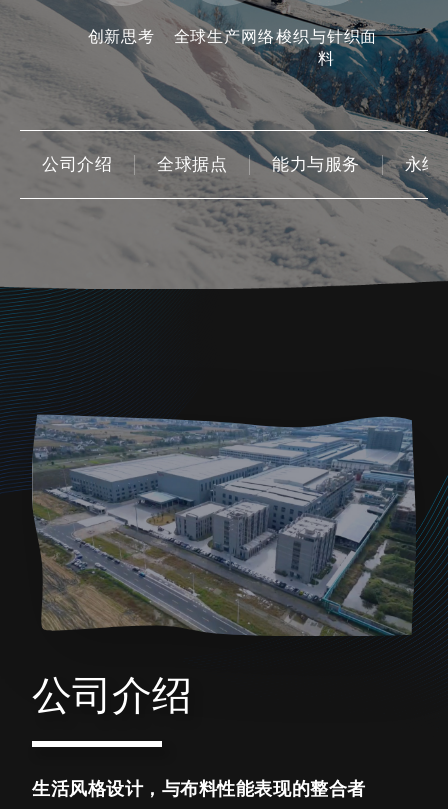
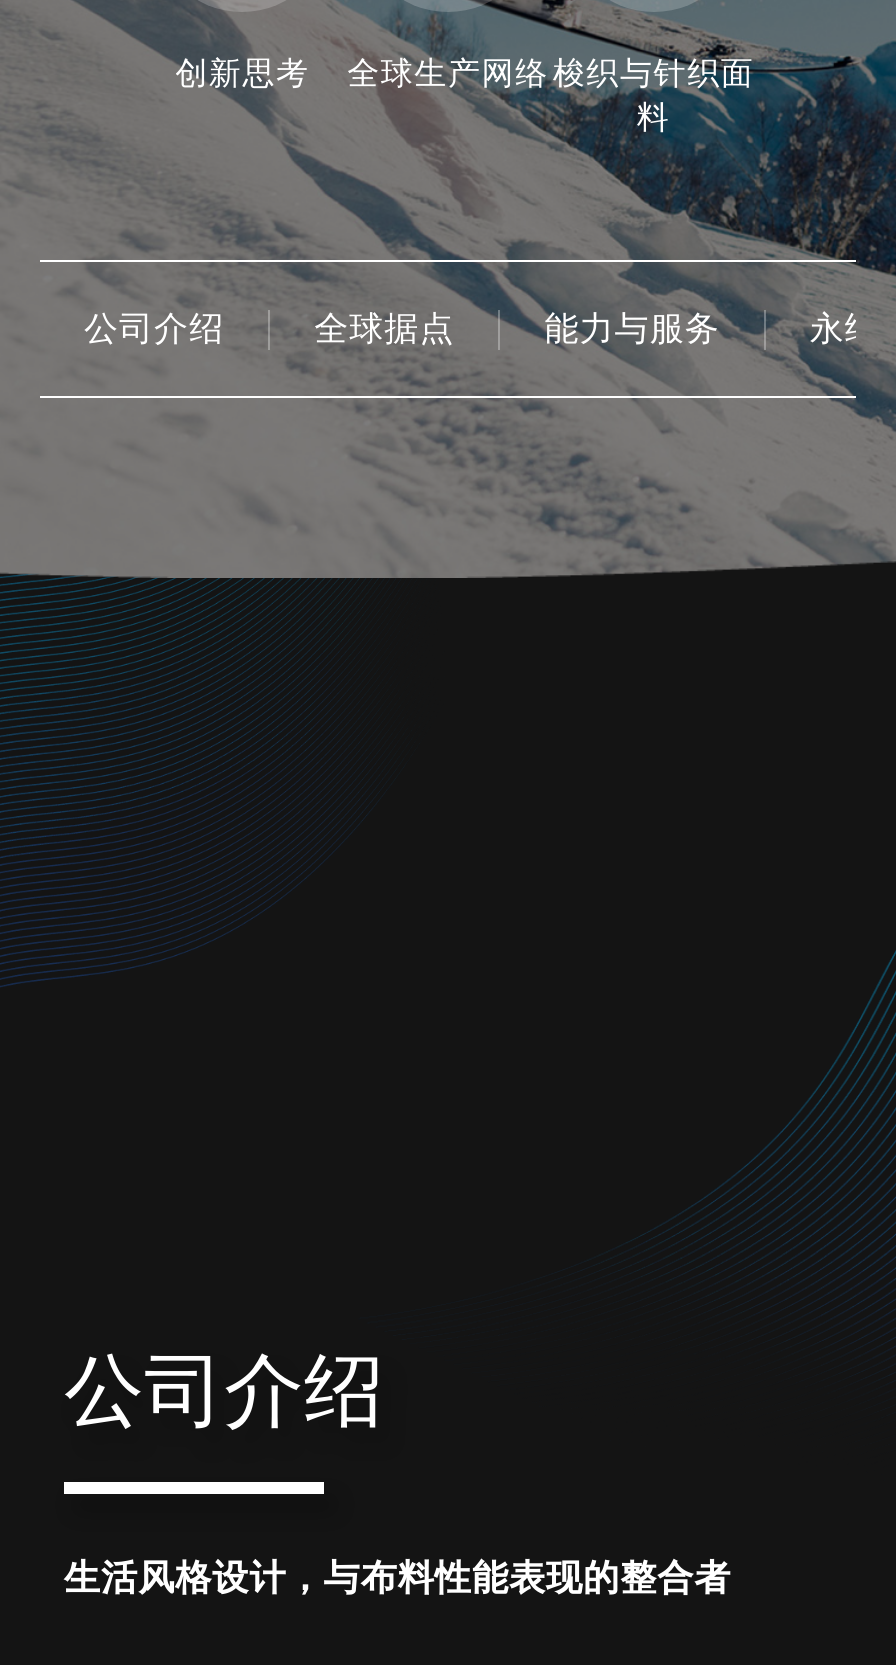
[31,414,416,637] [image] -> none

